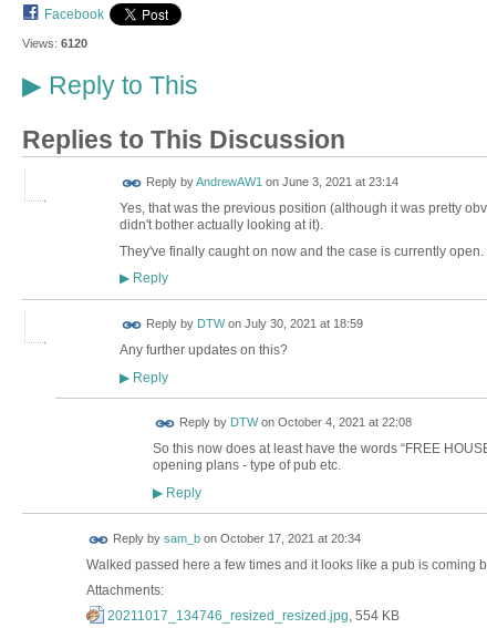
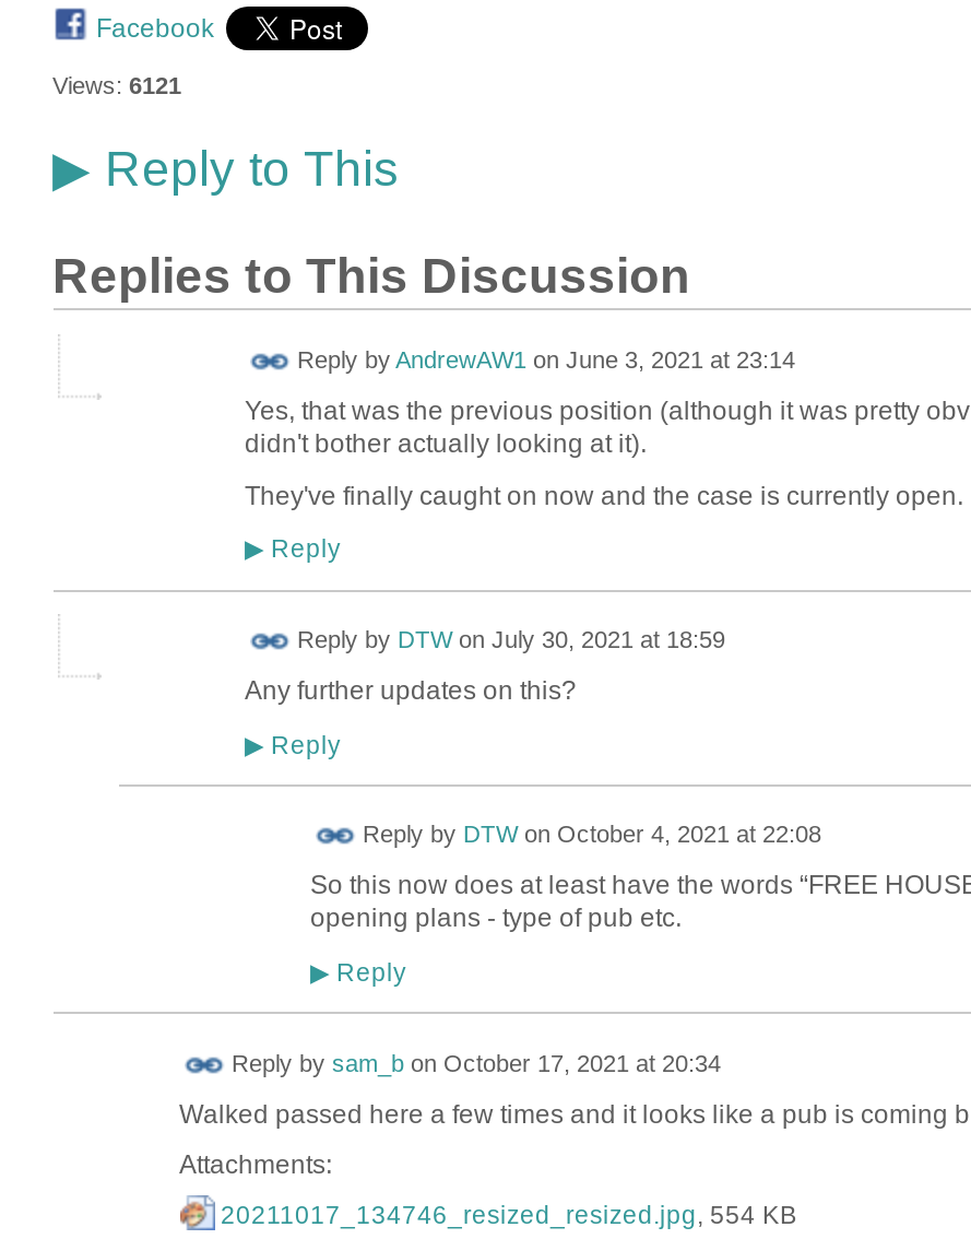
[22,36,87,50] Views: 6120 -> [52,72,181,98] Views: 6121

